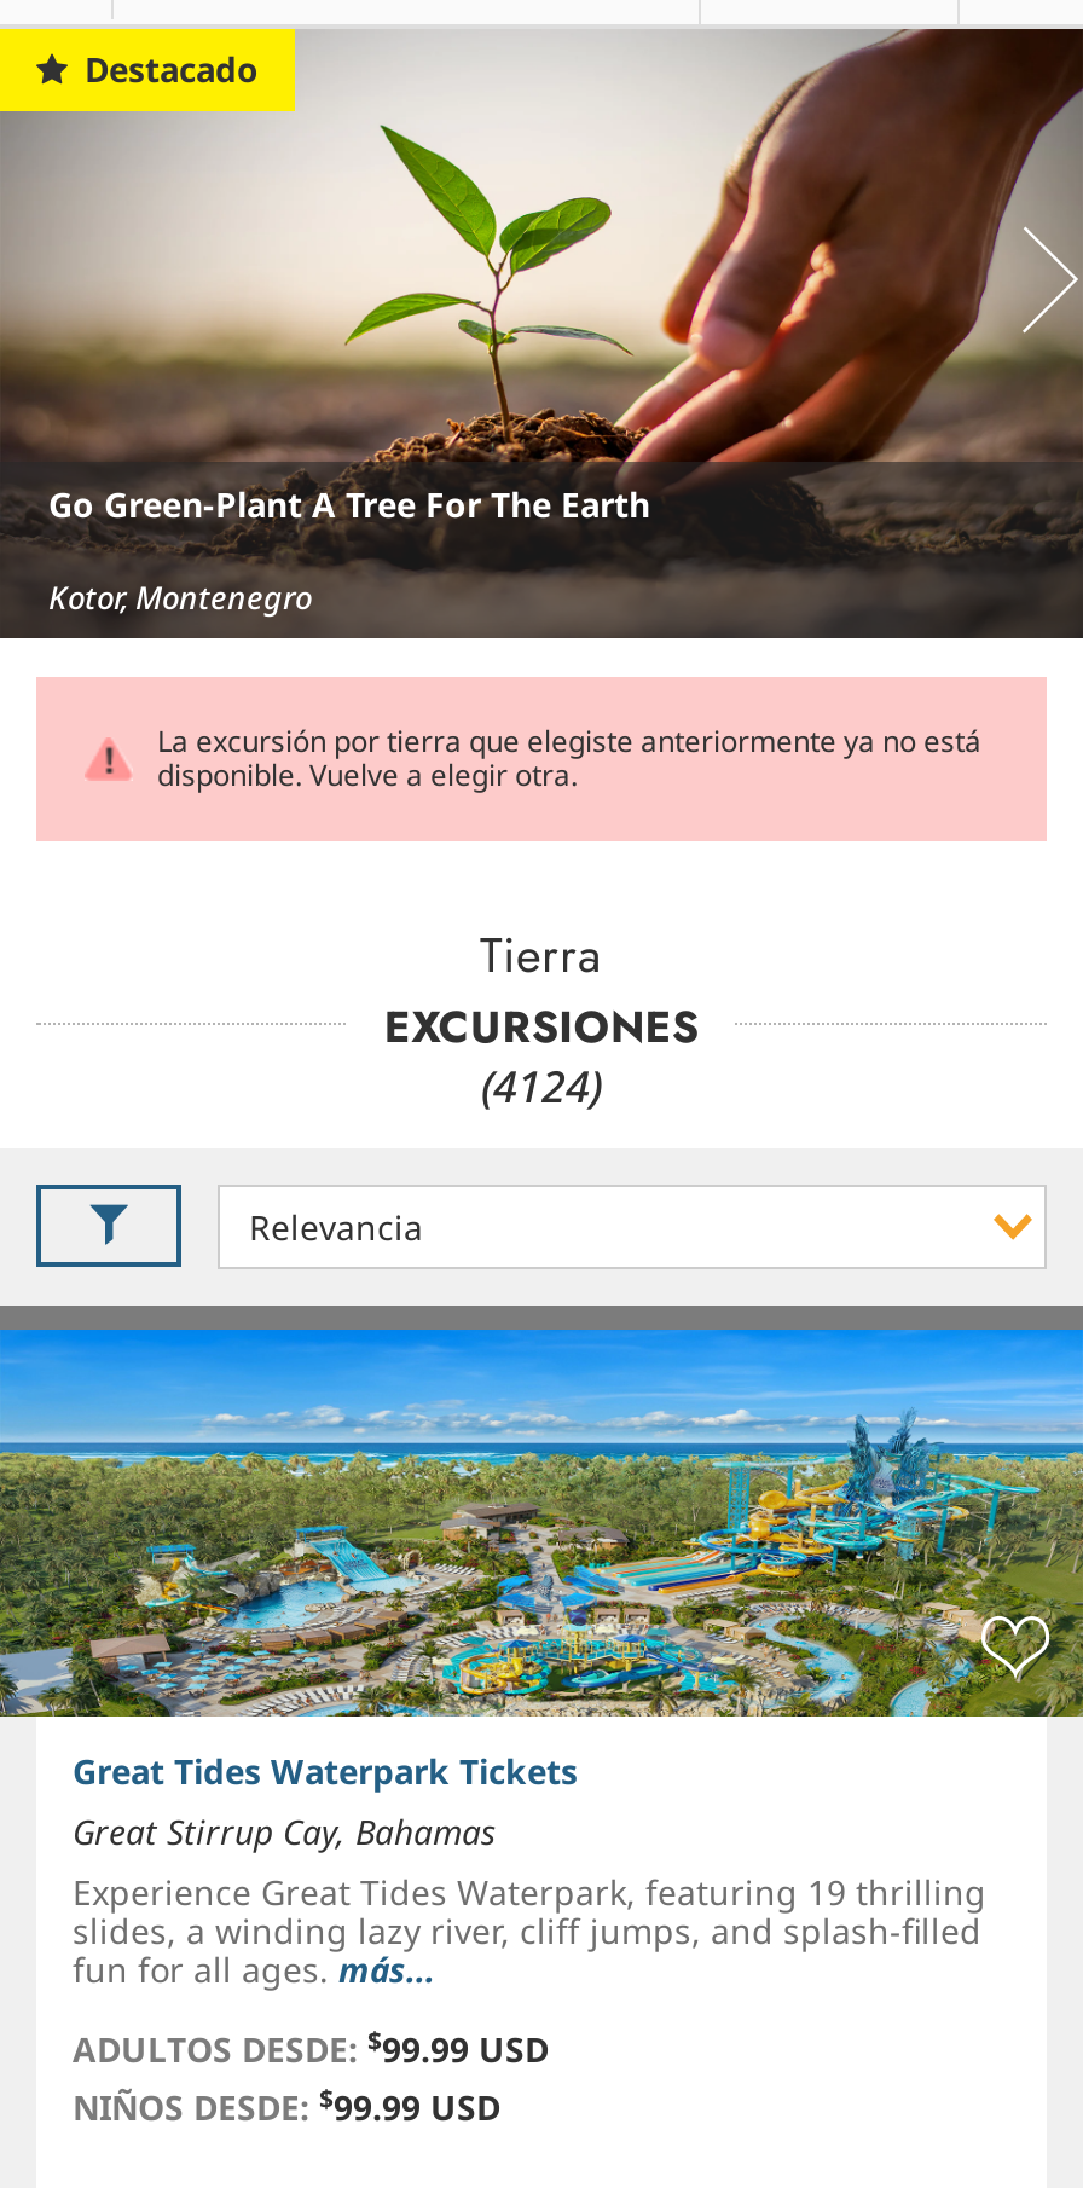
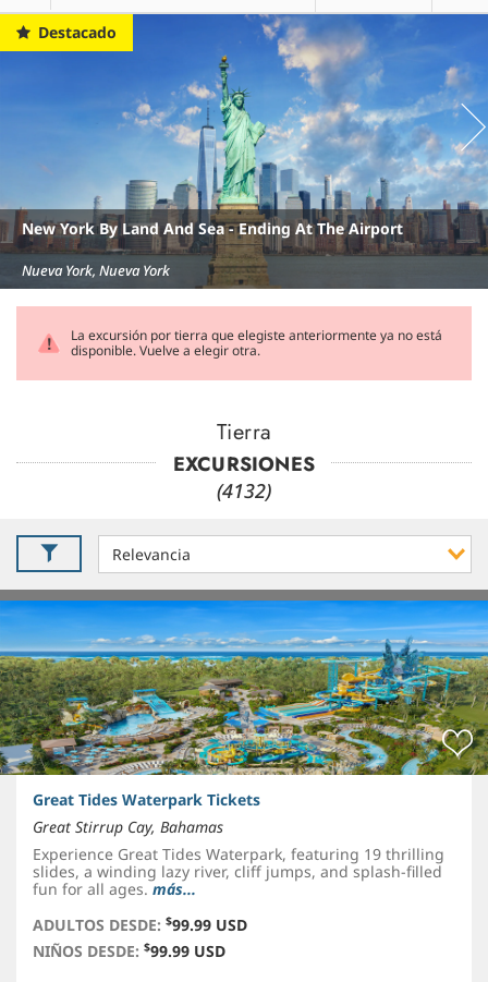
[7,27,1076,638] [image] | Go Green-Plant A Tree For The Earth -> [3,13,485,289] [image] | New York By Land And Sea - Ending At The Airport
[48,575,312,619] Kotor, Montenegro -> [22,260,170,280] Nueva York, Nueva York
[481,1057,602,1115] (4124) -> [217,477,271,504] (4132)

